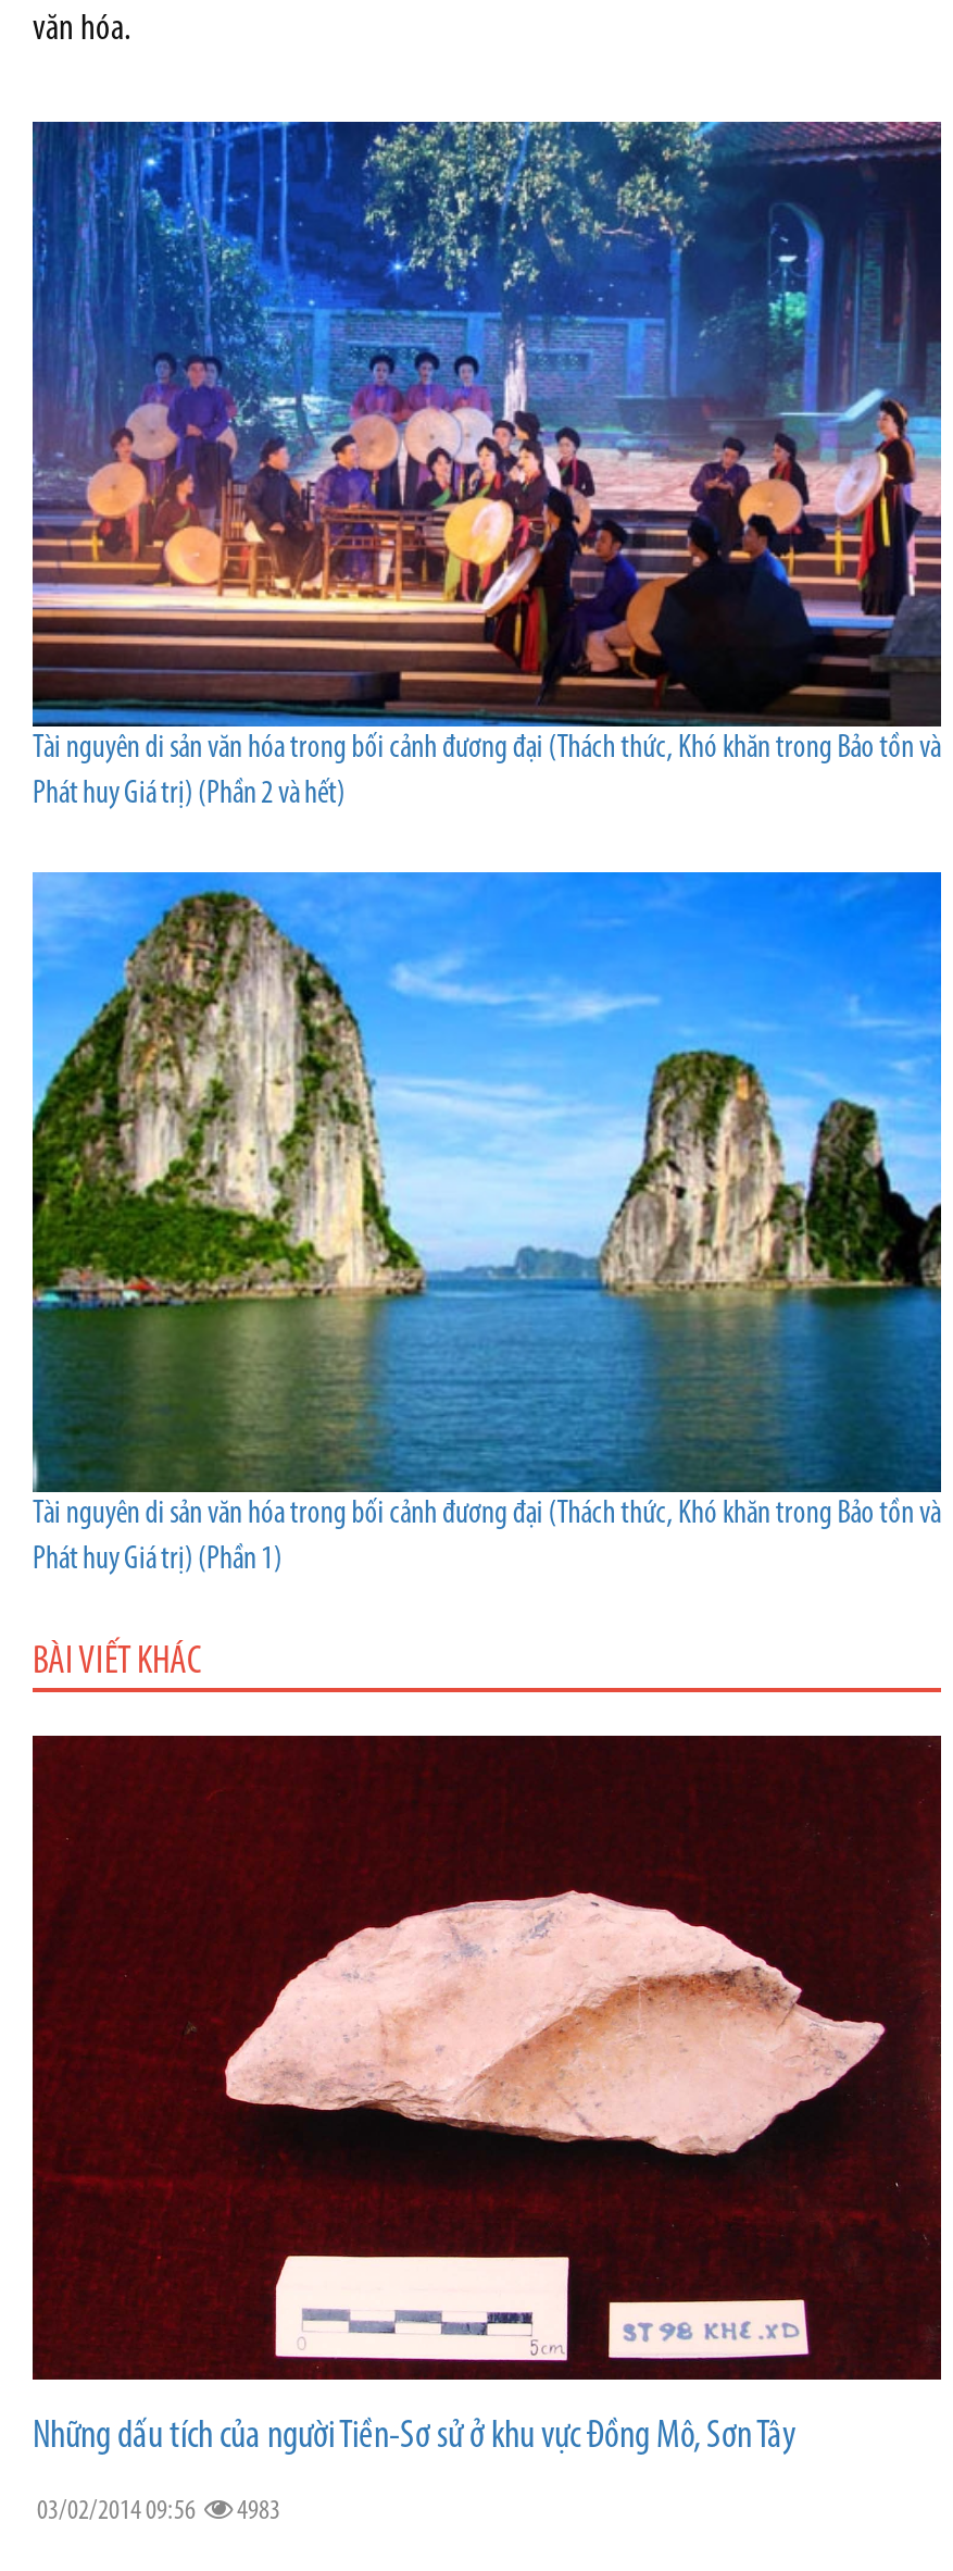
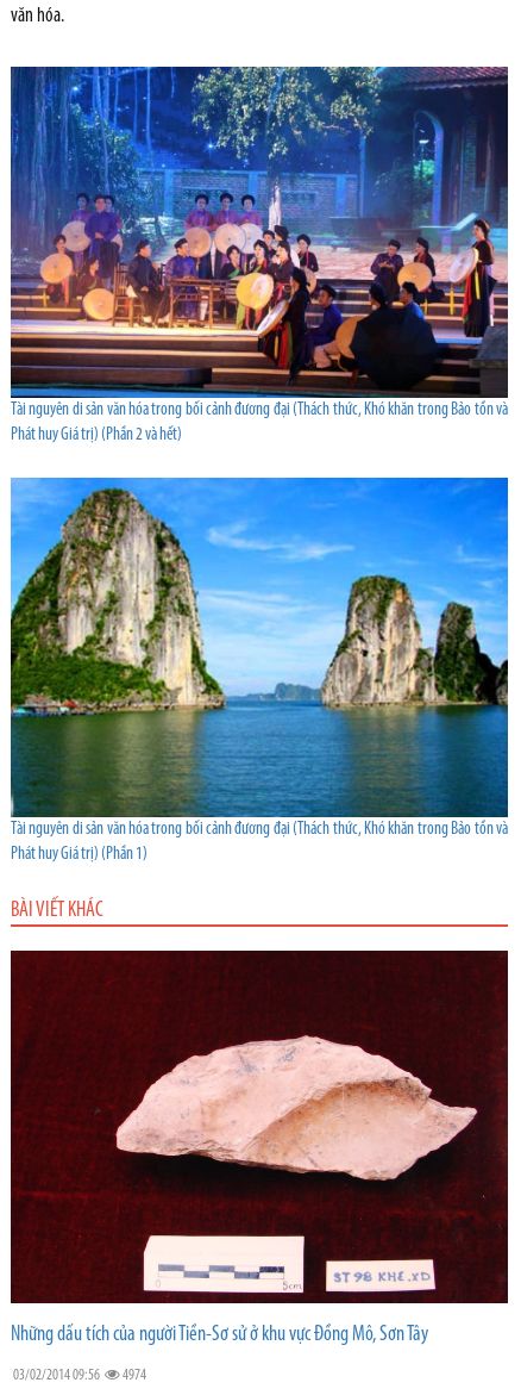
[37,2498,280,2526] 03/02/2014 09:56 4983 -> [13,1368,146,1383] 03/02/2014 09:56 4974

